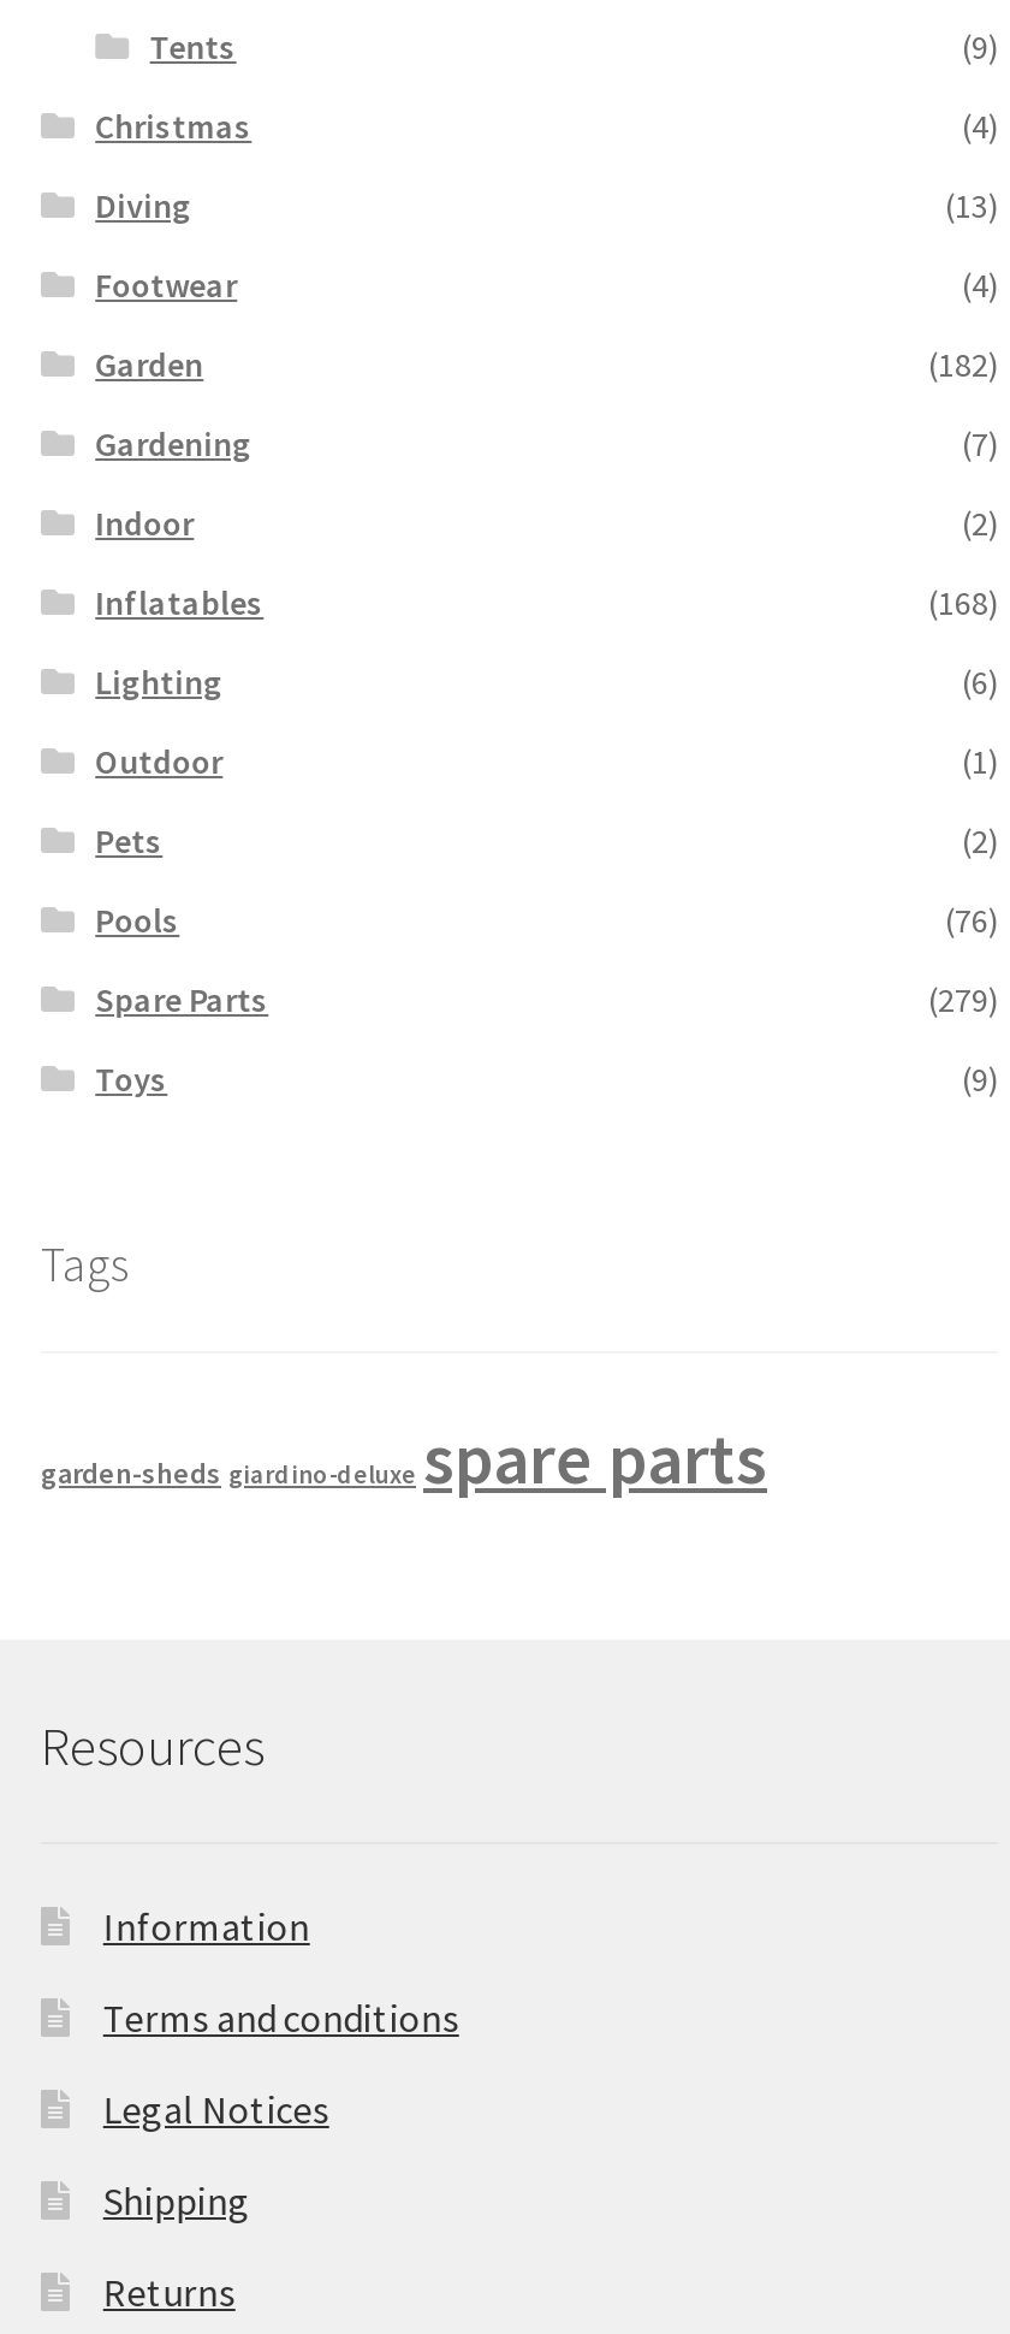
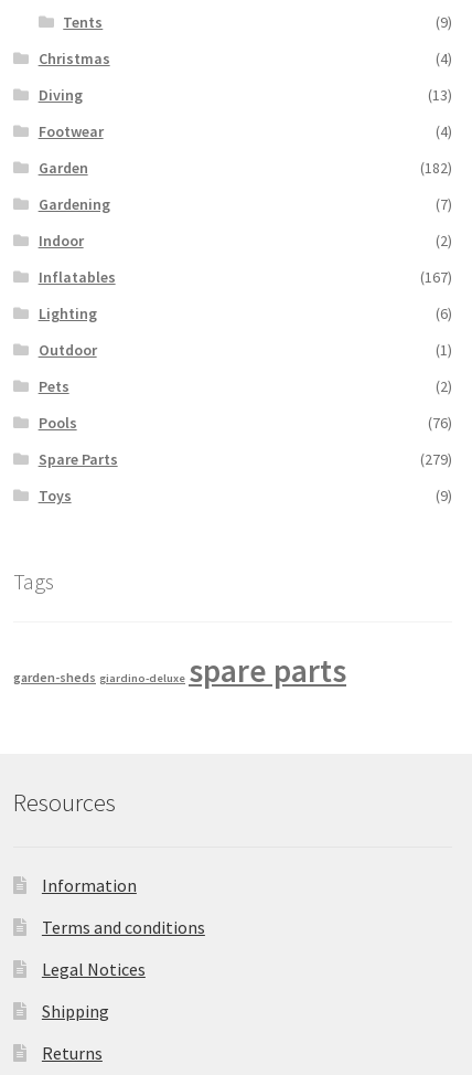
[928,579,998,623] (168) -> [420,267,452,287] (167)

